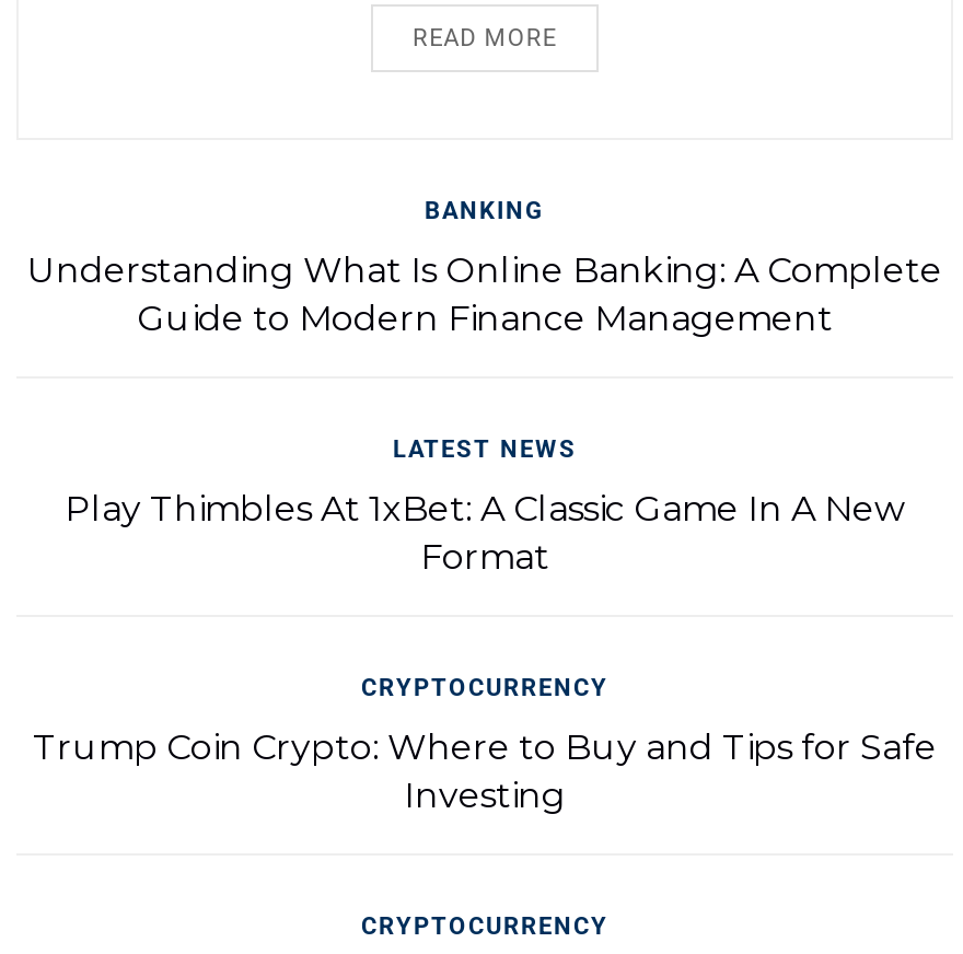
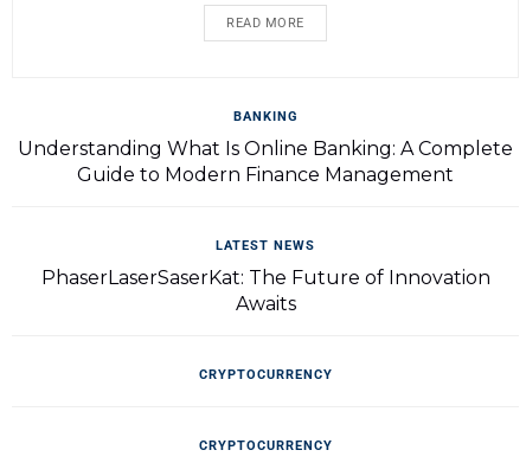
[65,487,905,577] Play Thimbles At 1xBet: A Classic Game In A New | Format -> [41,266,490,315] PhaserLaserSaserKat: The Future of Innovation | Awaits
[33,726,937,815] Trump Coin Crypto: Where to Buy and Tips for Safe | Investing -> none

